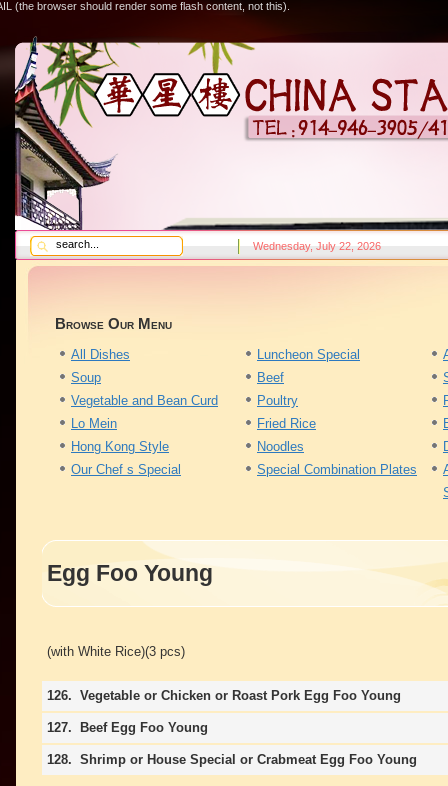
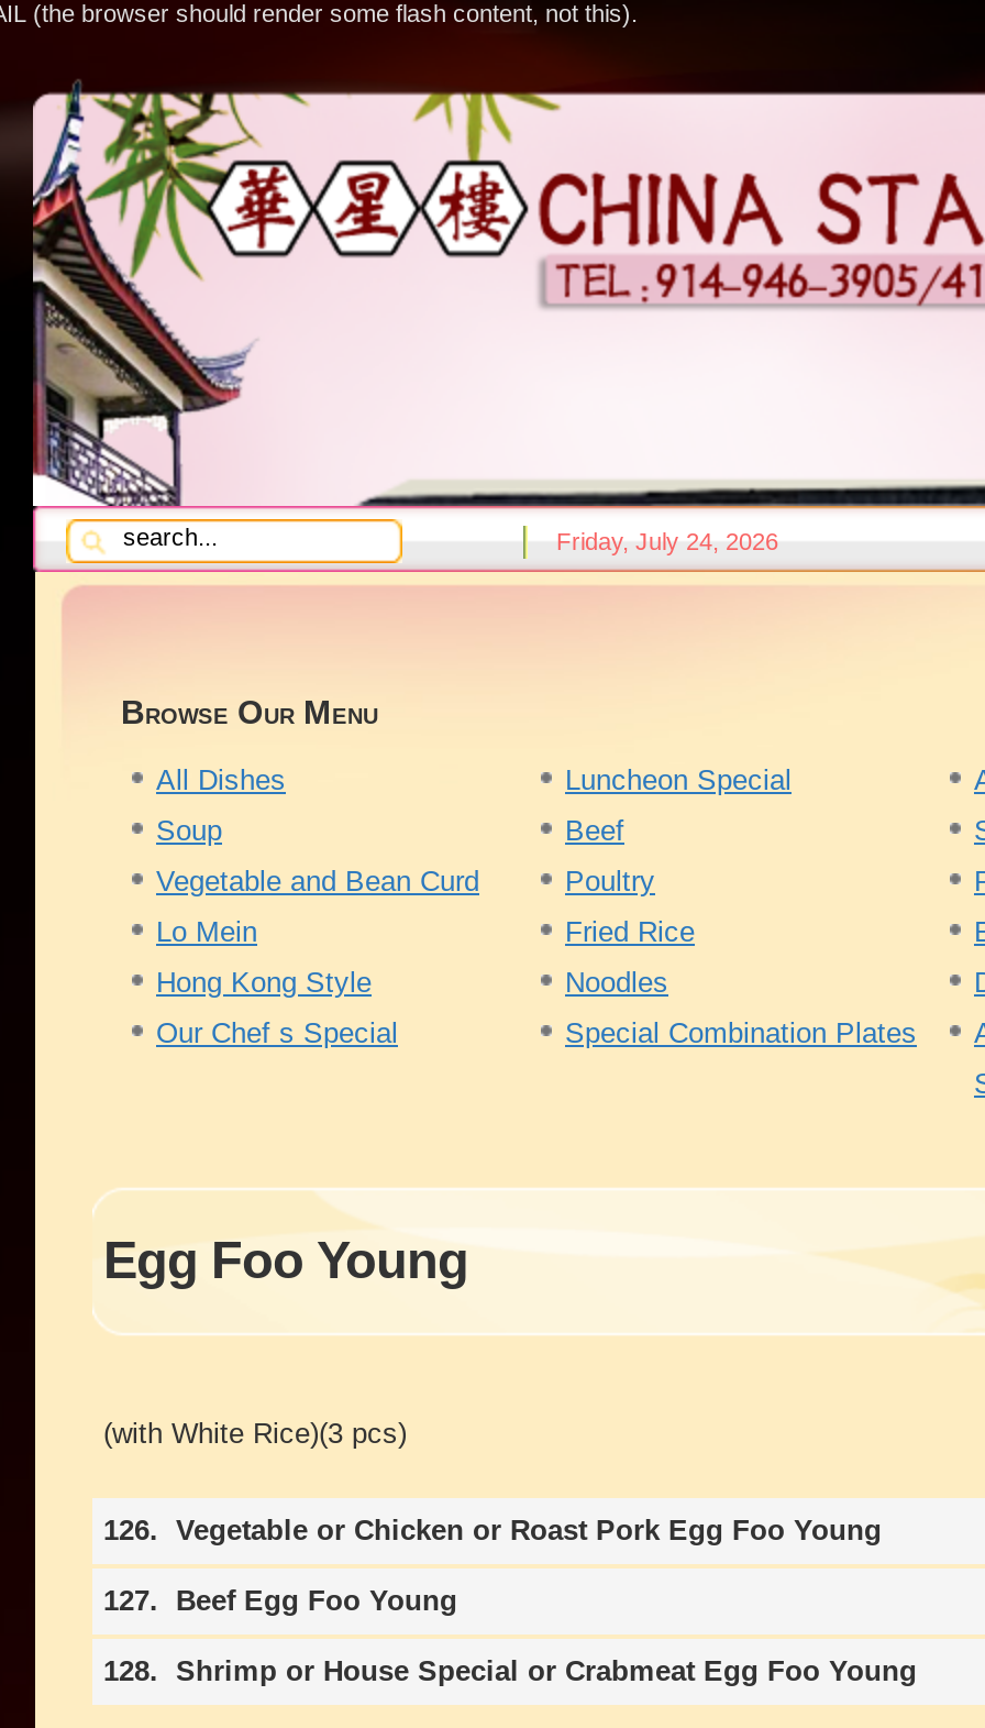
[253,240,381,252] Wednesday, July 22, 2026 -> [556,528,778,554] Friday, July 24, 2026

